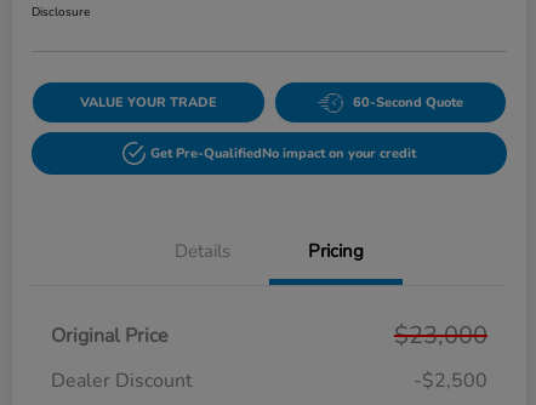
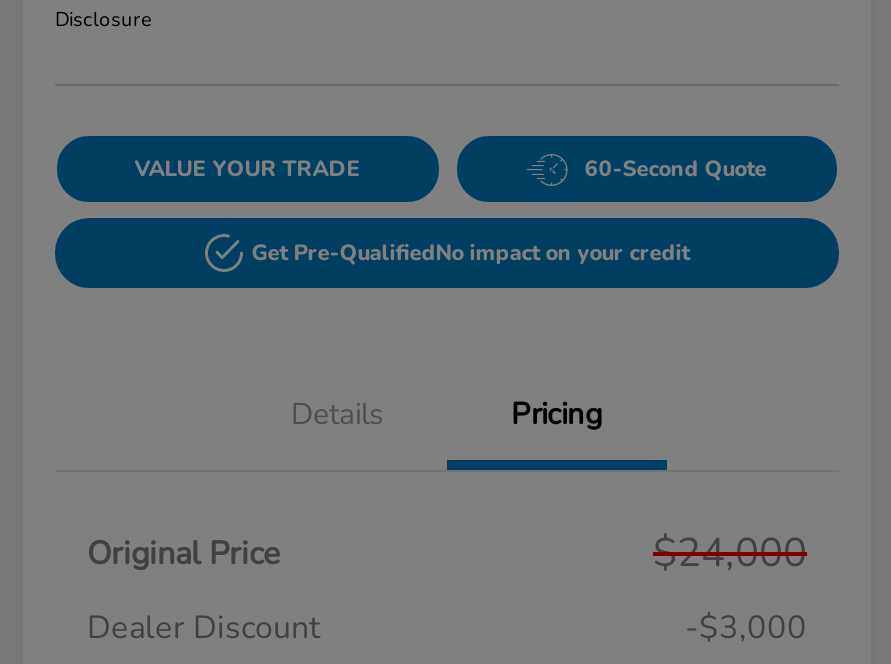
[394,319,487,352] $23,000 -> [653,526,807,580] $24,000
[414,368,487,394] -$2,500 -> [685,606,807,650] -$3,000

